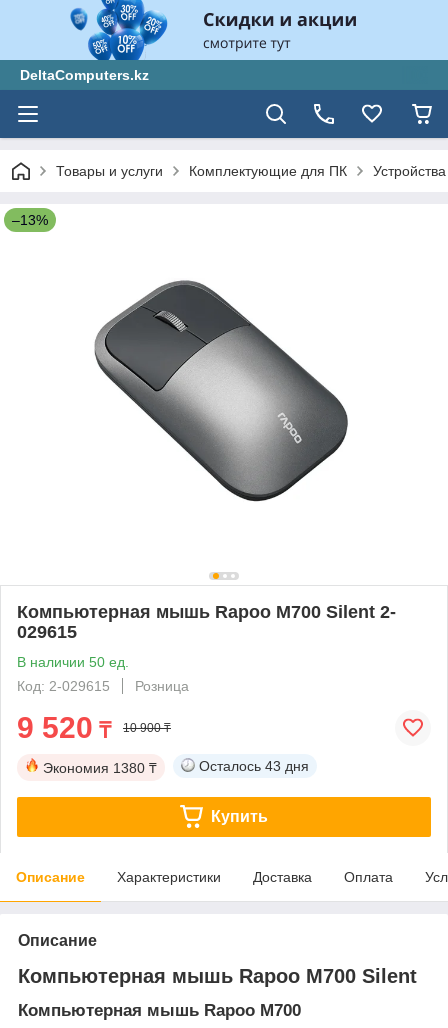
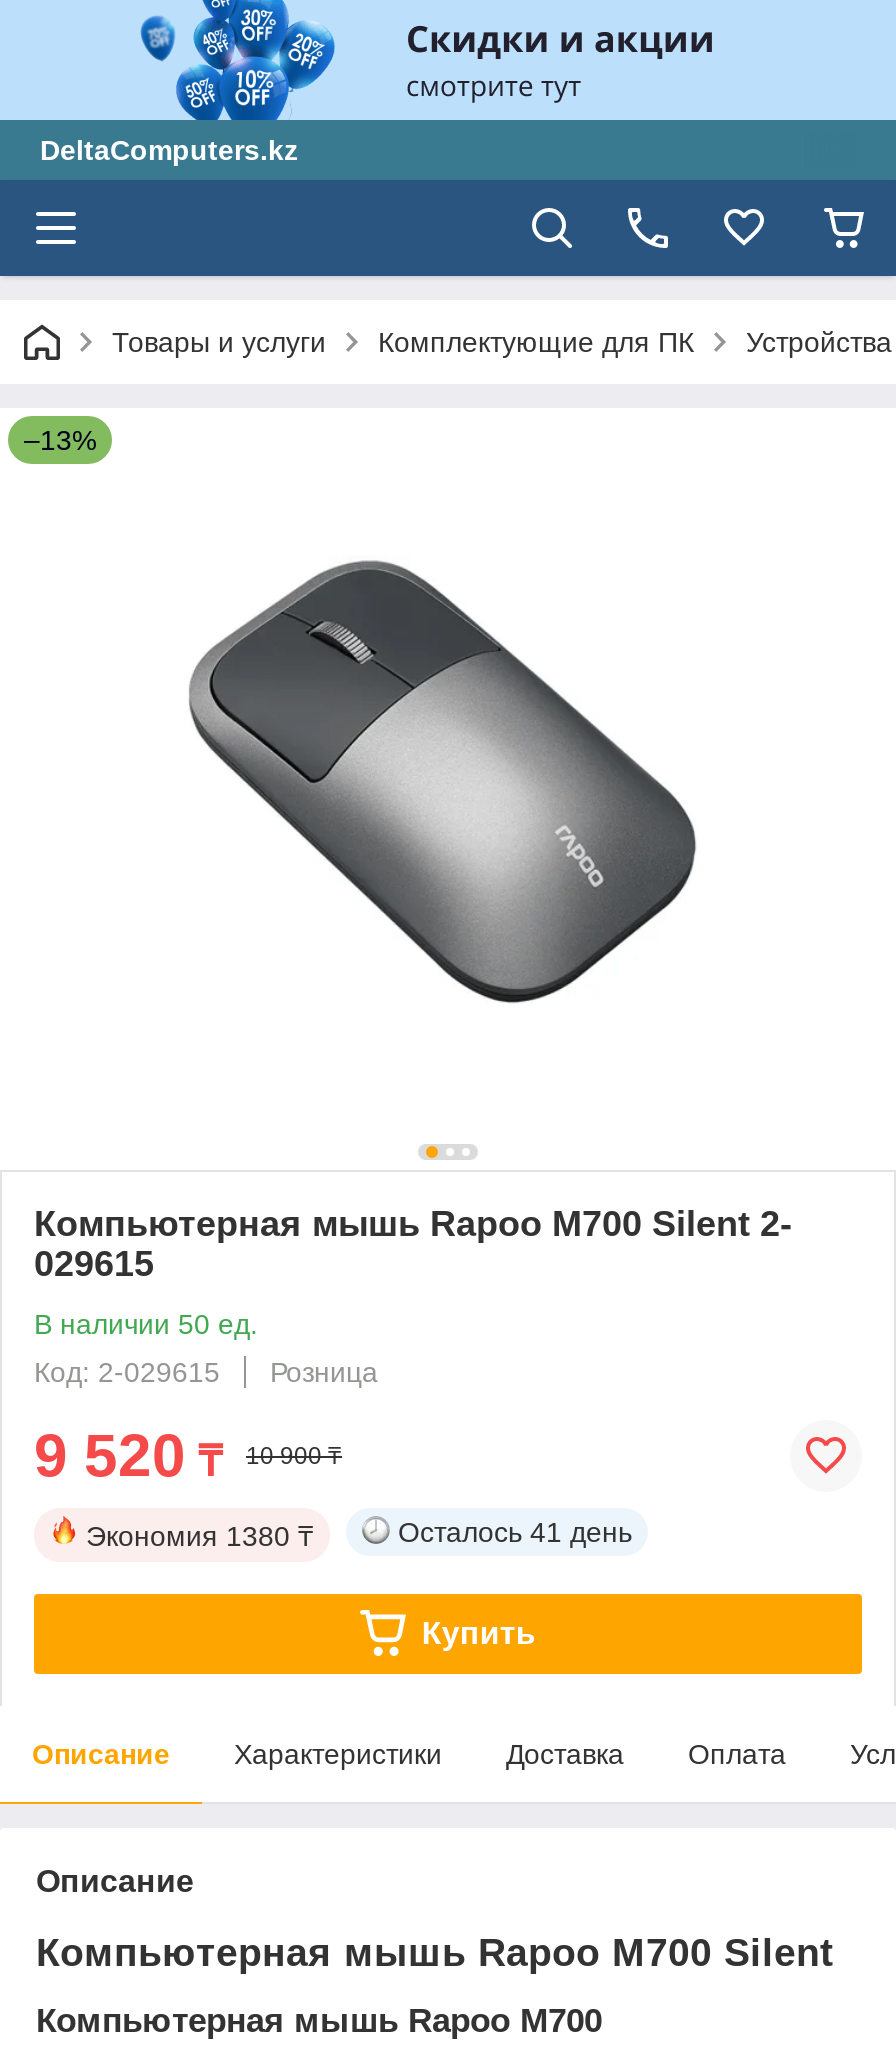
[199,758,309,774] Осталось 43 дня -> [398,1516,632,1548] Осталось 41 день

